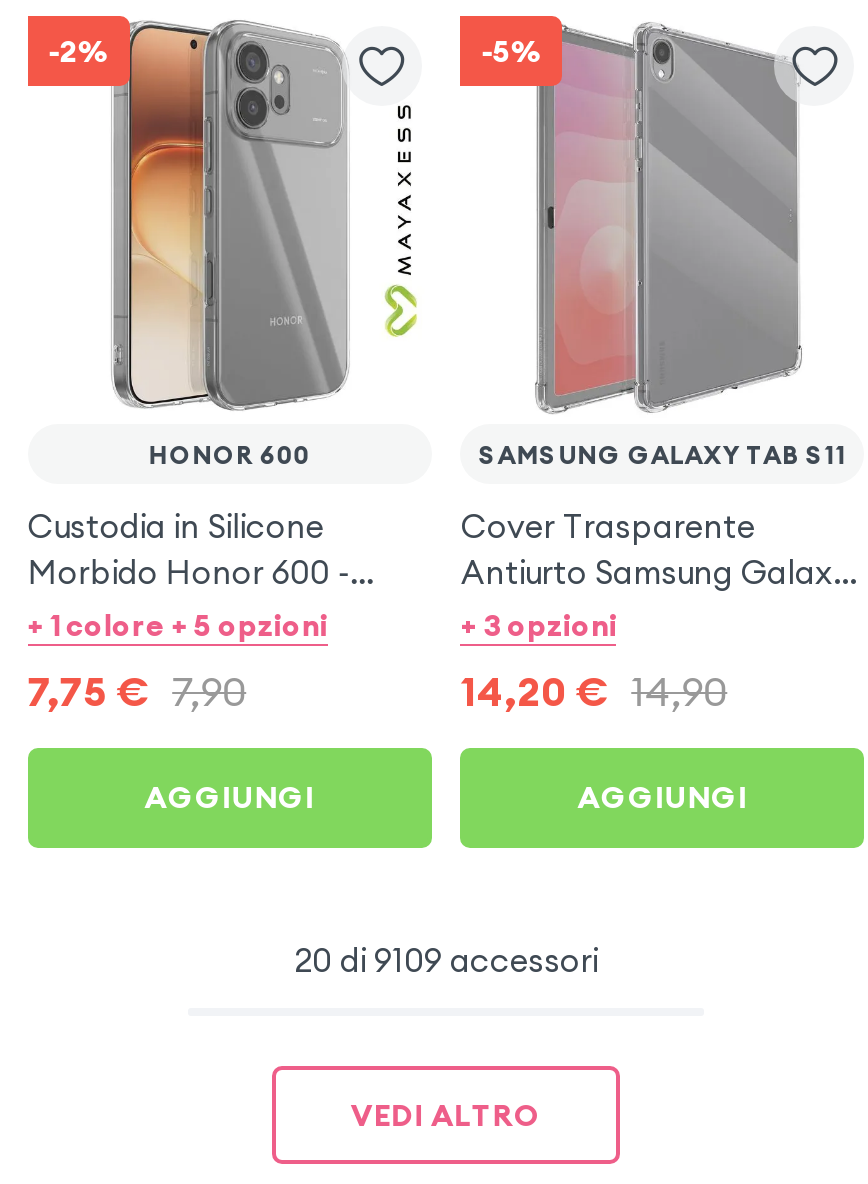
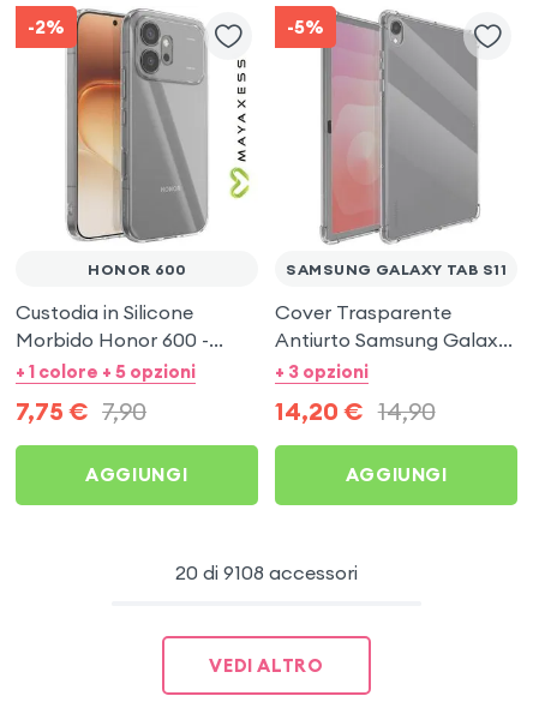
[294,939,598,979] 20 di 9109 accessori -> [175,560,358,584] 20 di 9108 accessori

